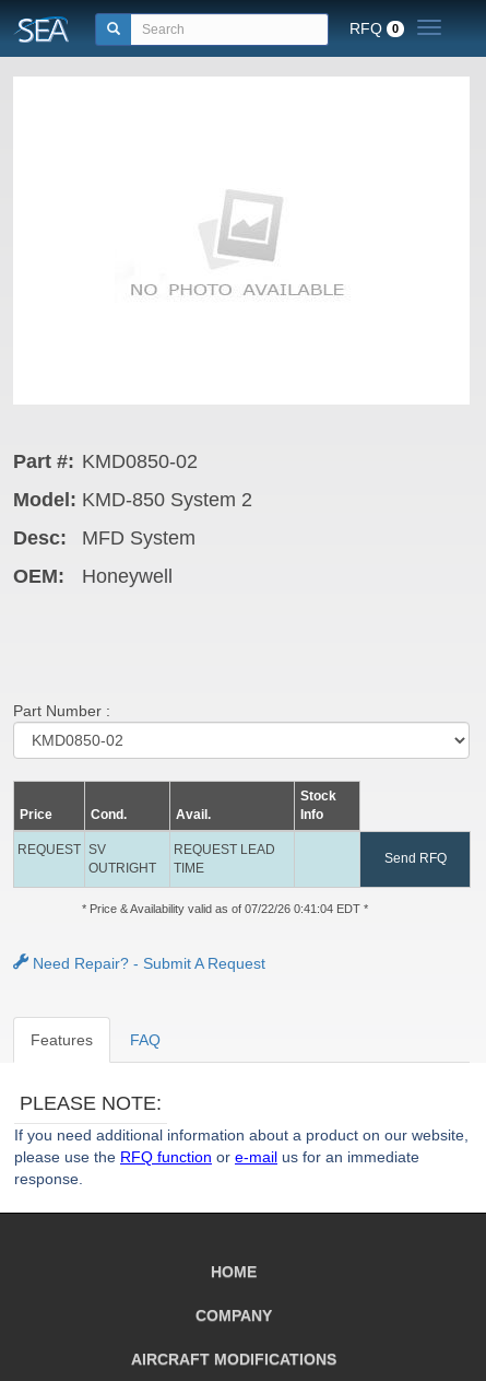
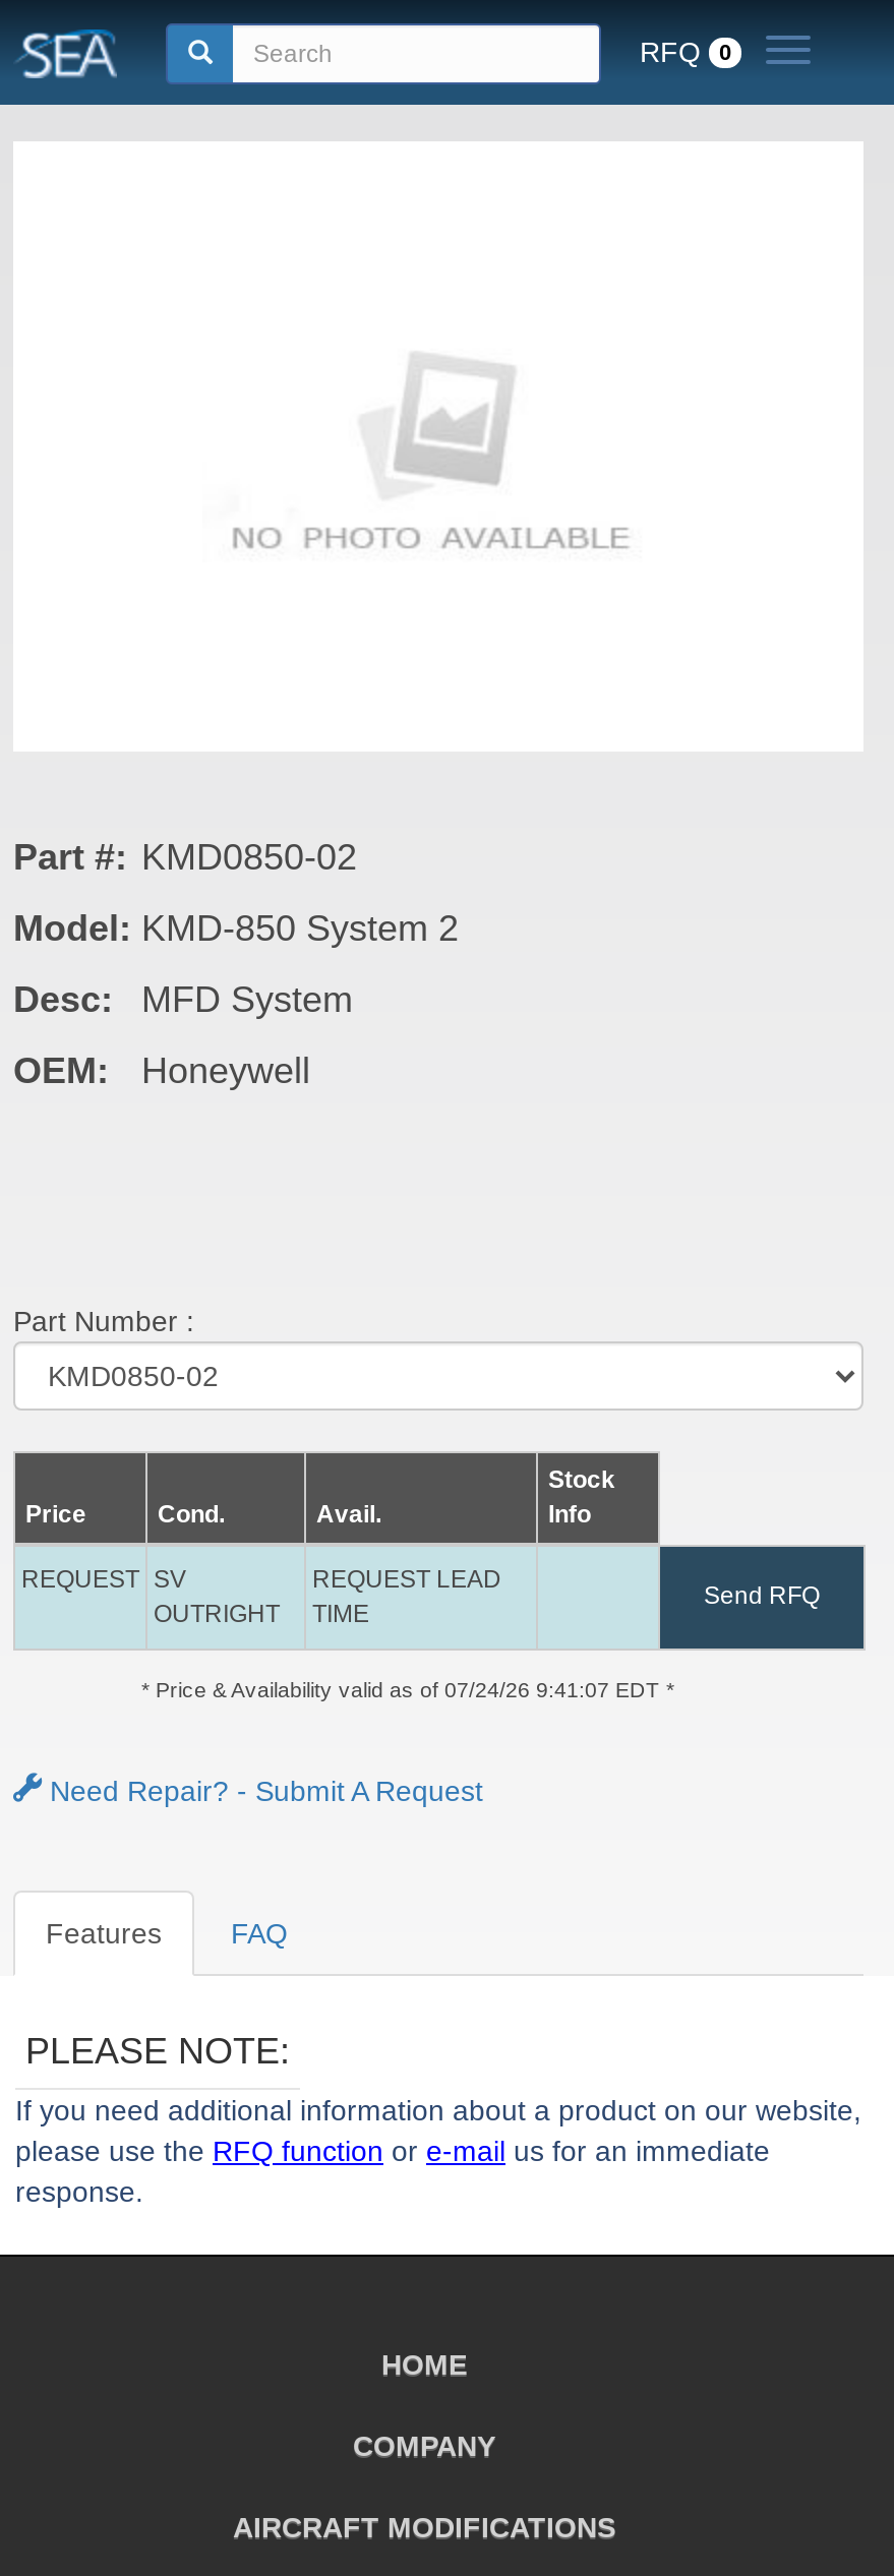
[82,902,368,915] * Price & Availability valid as of 07/22/26 0:41:04 EDT * -> [141,1677,674,1701] * Price & Availability valid as of 07/24/26 9:41:07 EDT *

